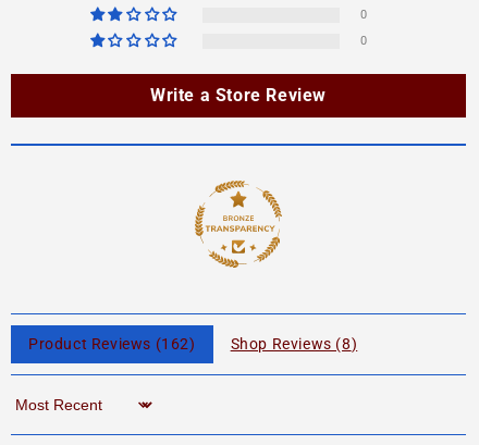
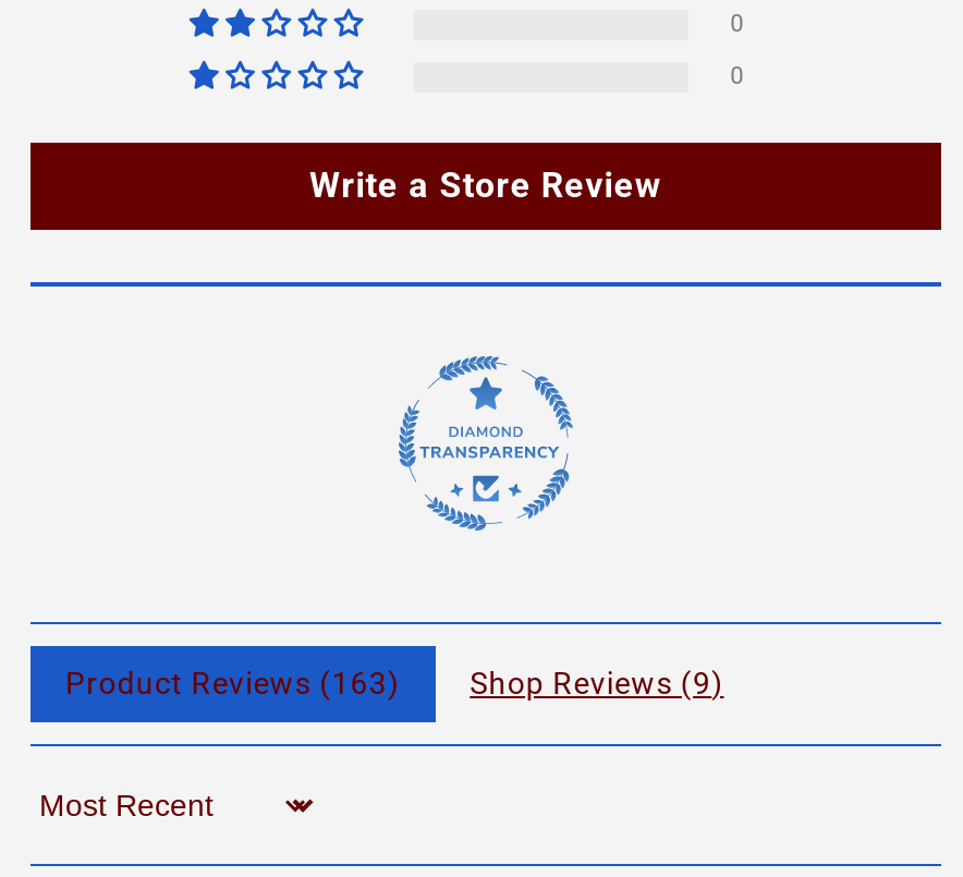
[194,180,282,269] [image] -> [399,354,573,533] [image]
[28,335,196,353] Product Reviews (162) -> [65,666,400,701] Product Reviews (163)
[230,335,357,353] Shop Reviews (8) -> [470,666,724,701] Shop Reviews (9)

